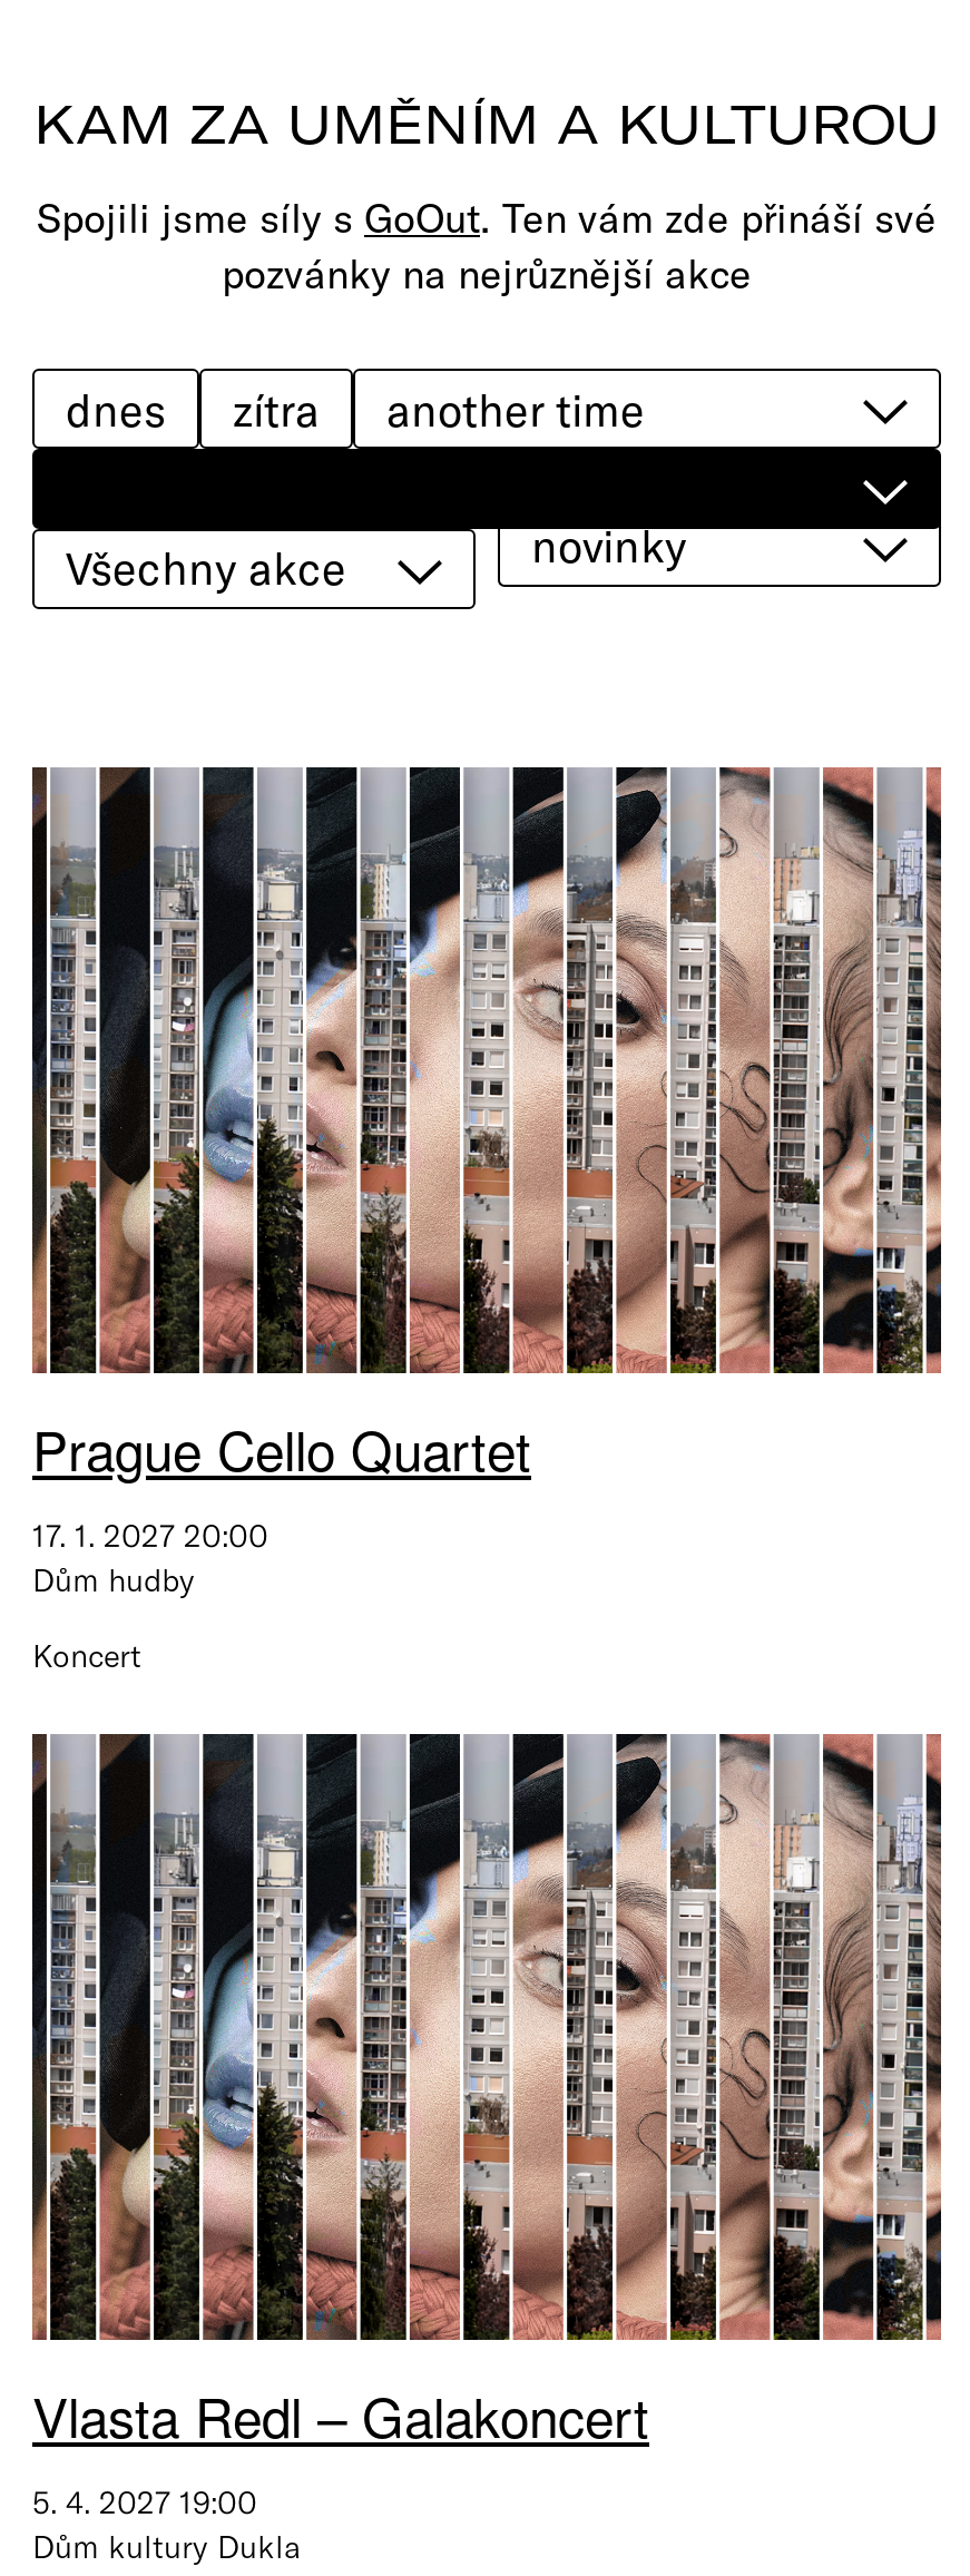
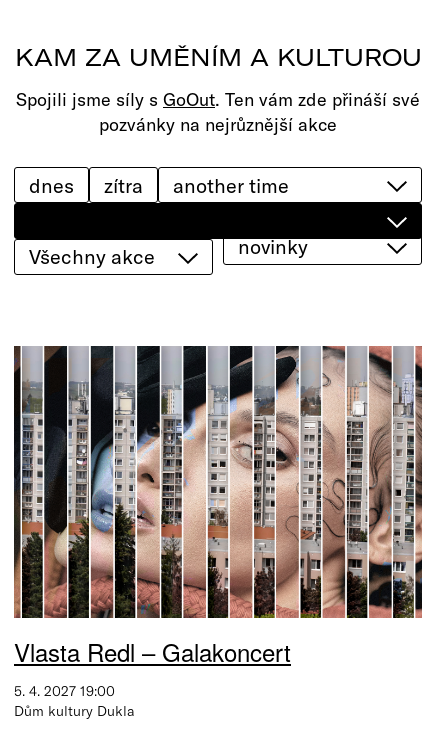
[32,1409,531,1674] Prague Cello Quartet | 17. 1. 2027 20:00 | Dům hudby | Koncert -> none

